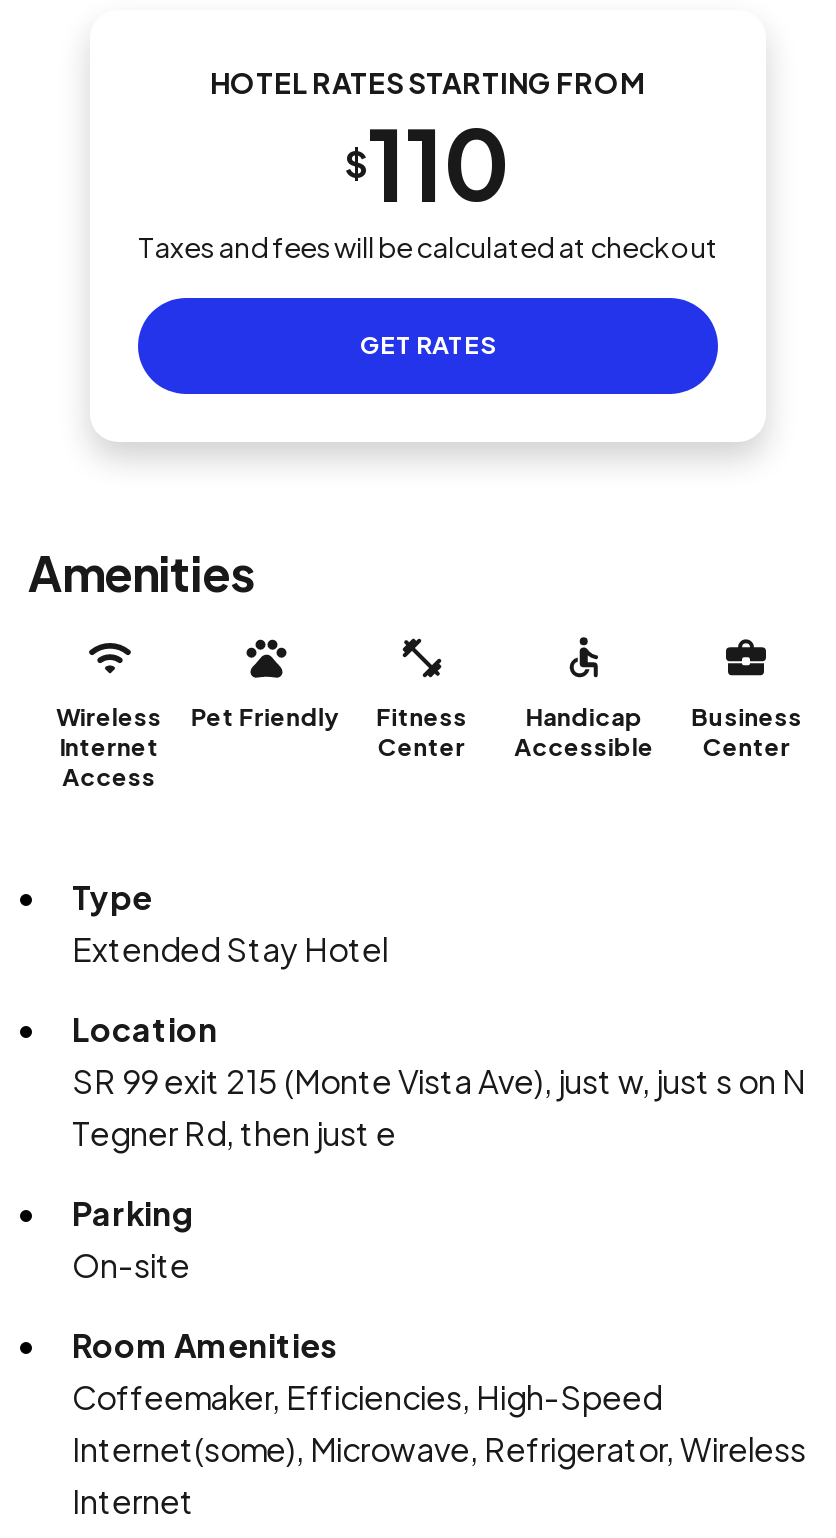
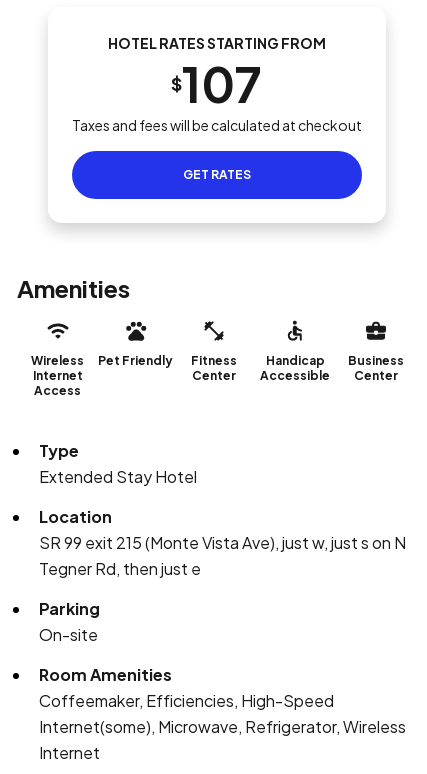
[345,102,511,224] $110 -> [171,53,262,114] $107

